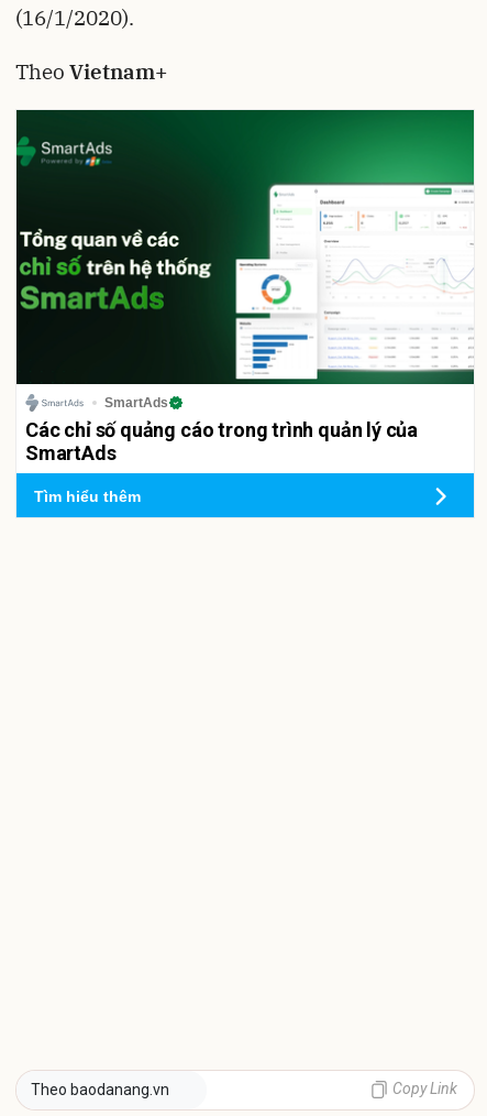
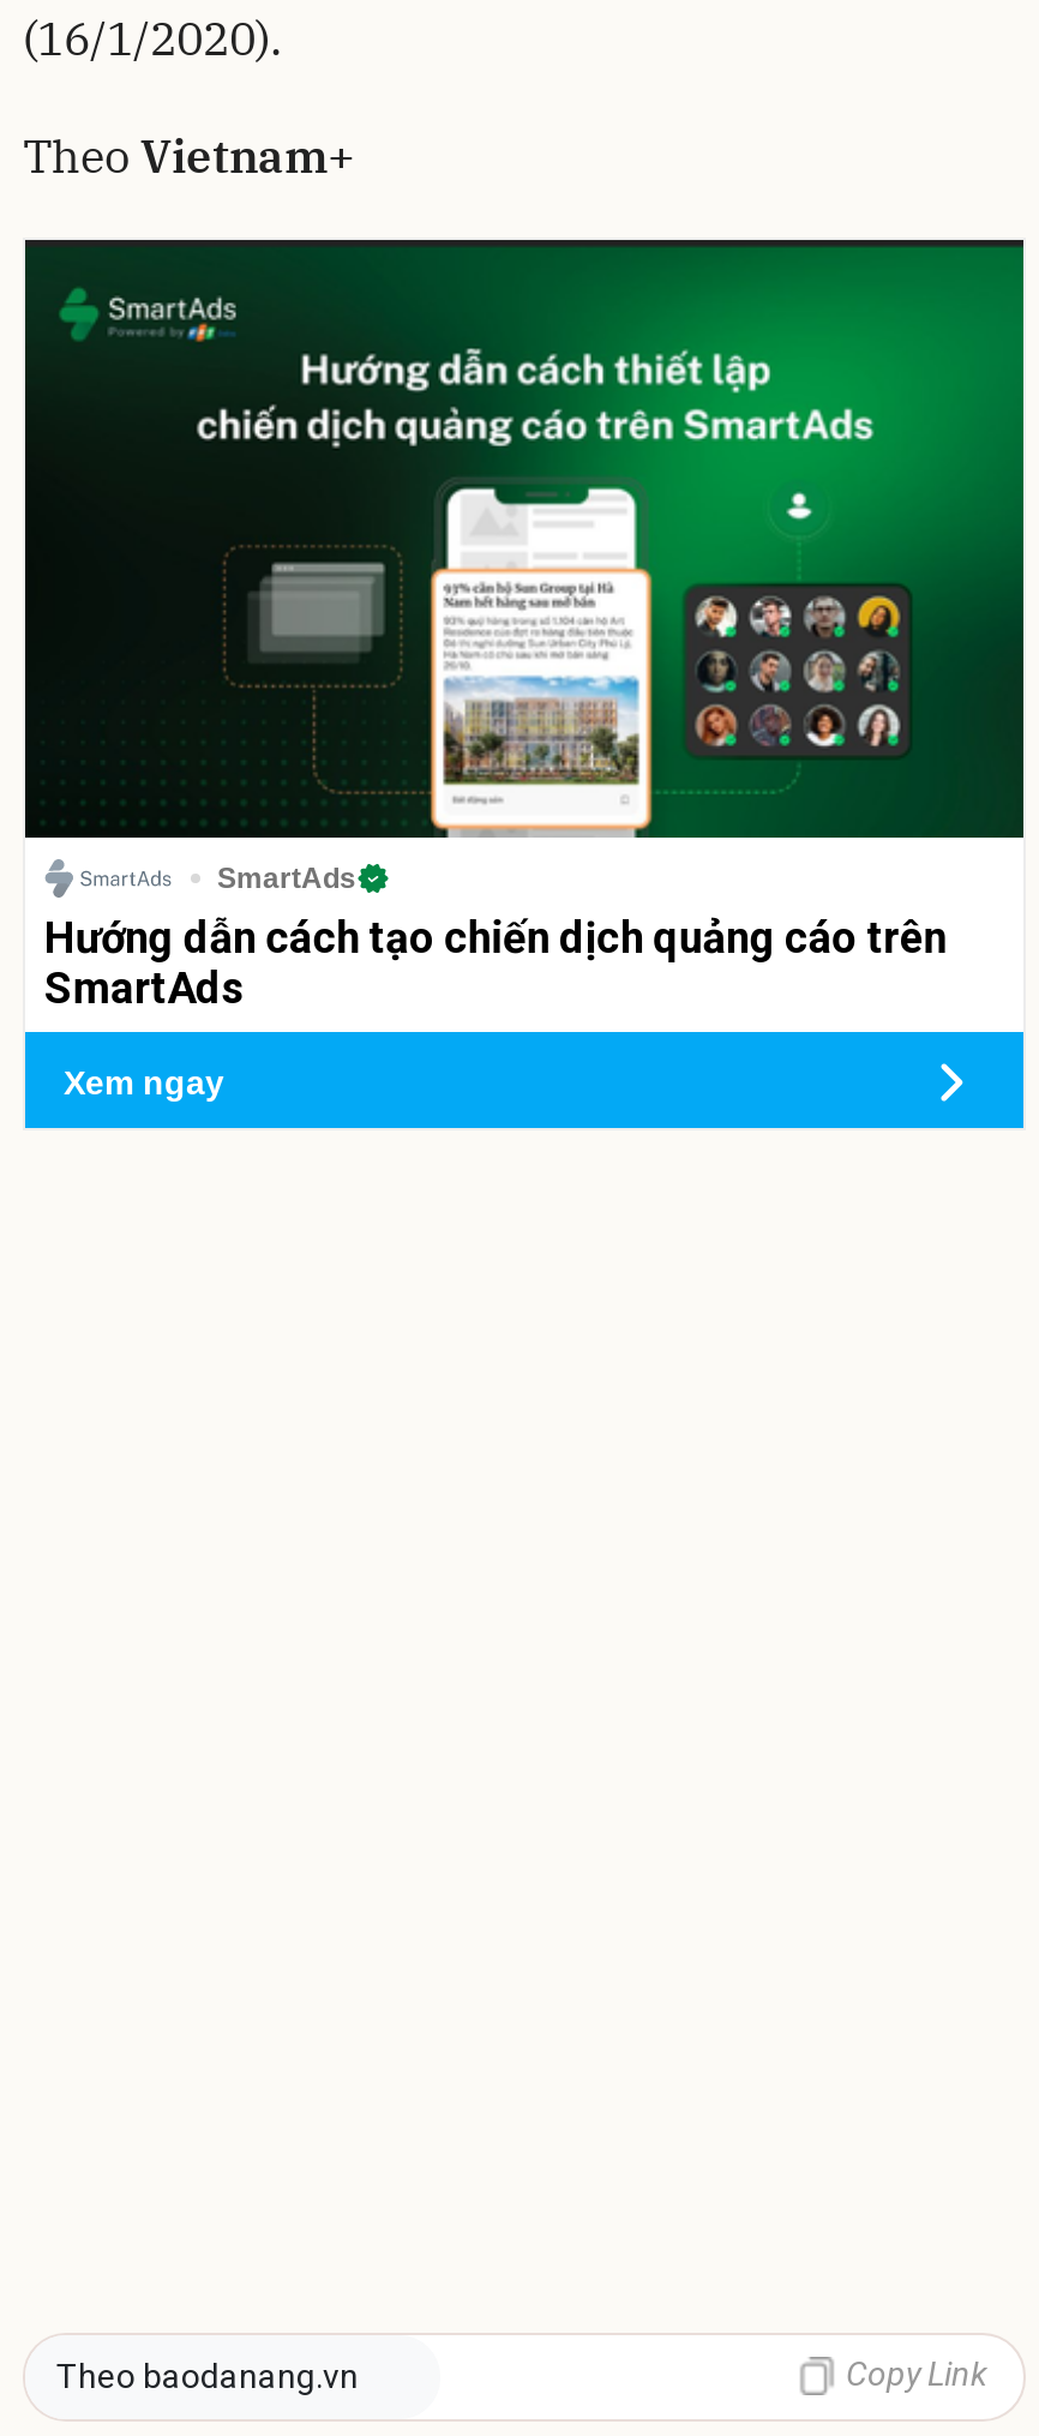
[16,133,474,441] [image] | Các chỉ số quảng cáo trong trình quản lý của -> [25,288,1026,963] [image] | Hướng dẫn cách tạo chiến dịch quảng cáo trên
[34,487,141,505] Tìm hiểu thêm -> [64,1062,224,1101] Xem ngay

